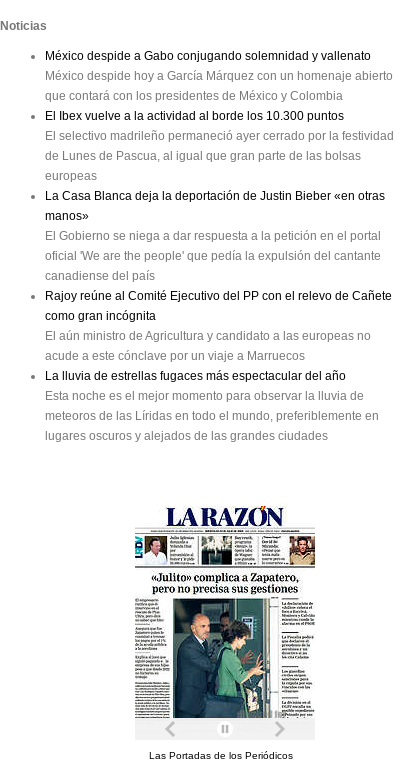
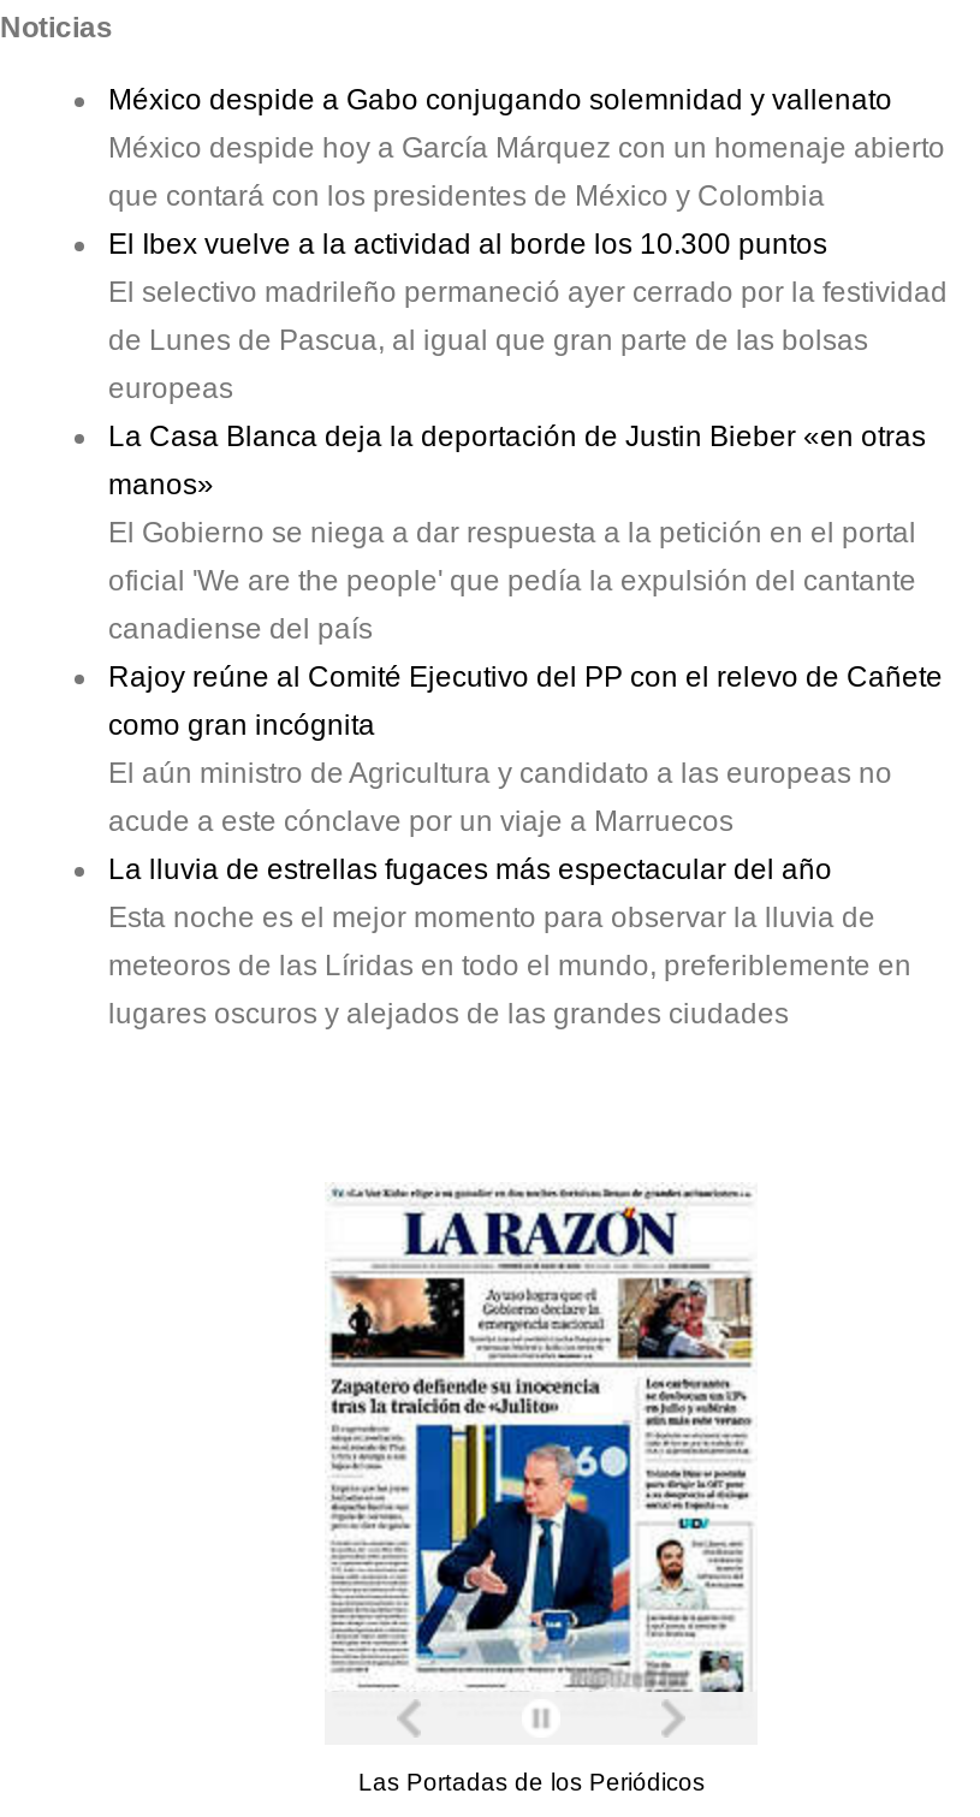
[134,505,316,719] [image] -> [325,1182,758,1694] [image]

